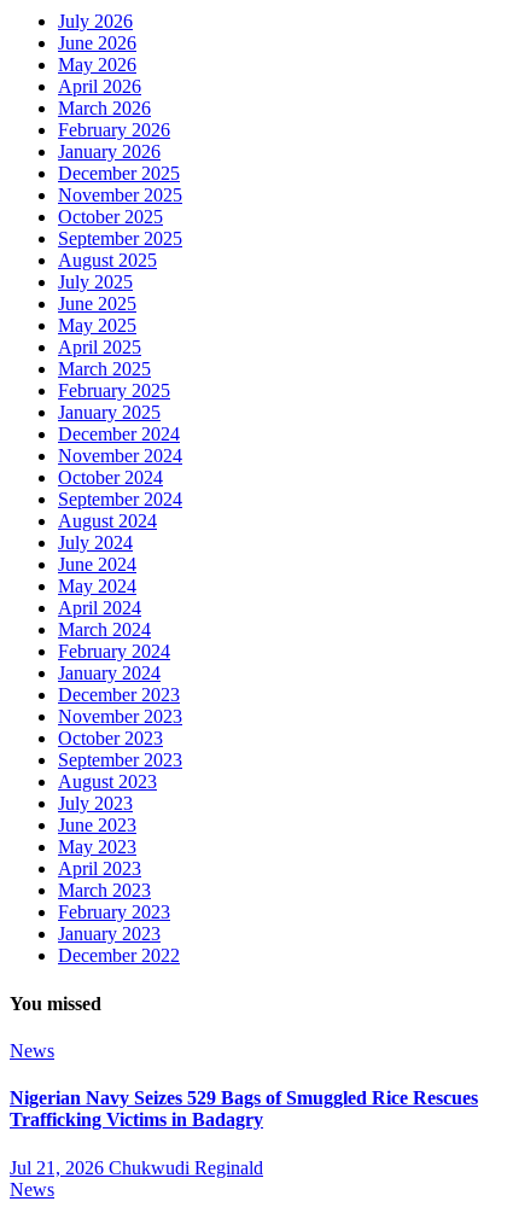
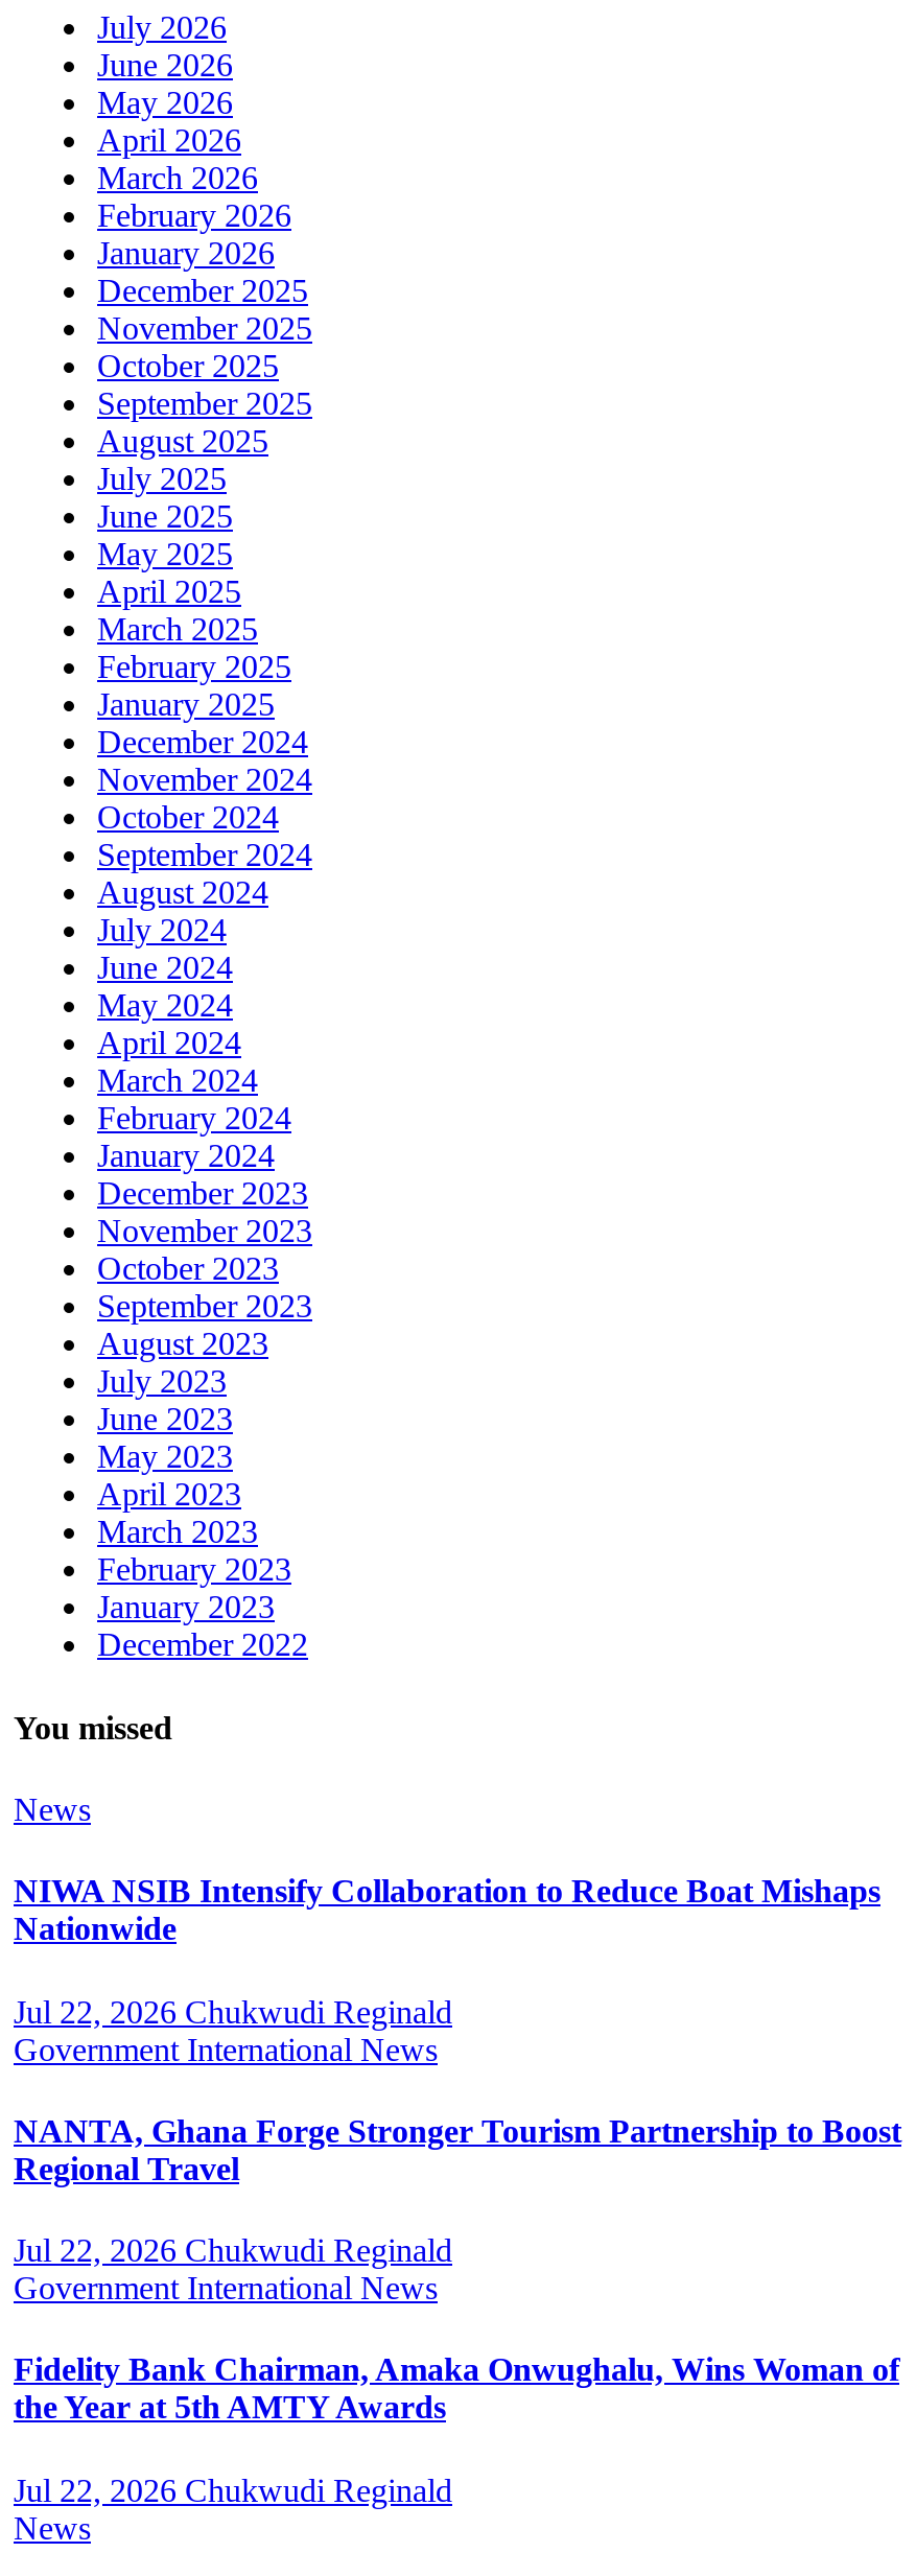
[10,1088,478,1177] Nigerian Navy Seizes 529 Bags of Smuggled Rice Rescues | Trafficking Victims in Badagry | Jul 21, 2026 Chukwudi Reginald -> [14,1874,901,2507] NIWA NSIB Intensify Collaboration to Reduce Boat Mishaps | Nationwide | Jul 22, 2026 Chukwudi Reginald | Government International News | NANTA, Ghana Forge Stronger Tourism Partnership to Boost | Regional Travel | Jul 22, 2026 Chukwudi Reginald | Government International News | Fidelity Bank Chairman, Amaka Onwughalu, Wins Woman of | the Year at 5th AMTY Awards | Jul 22, 2026 Chukwudi Reginald

